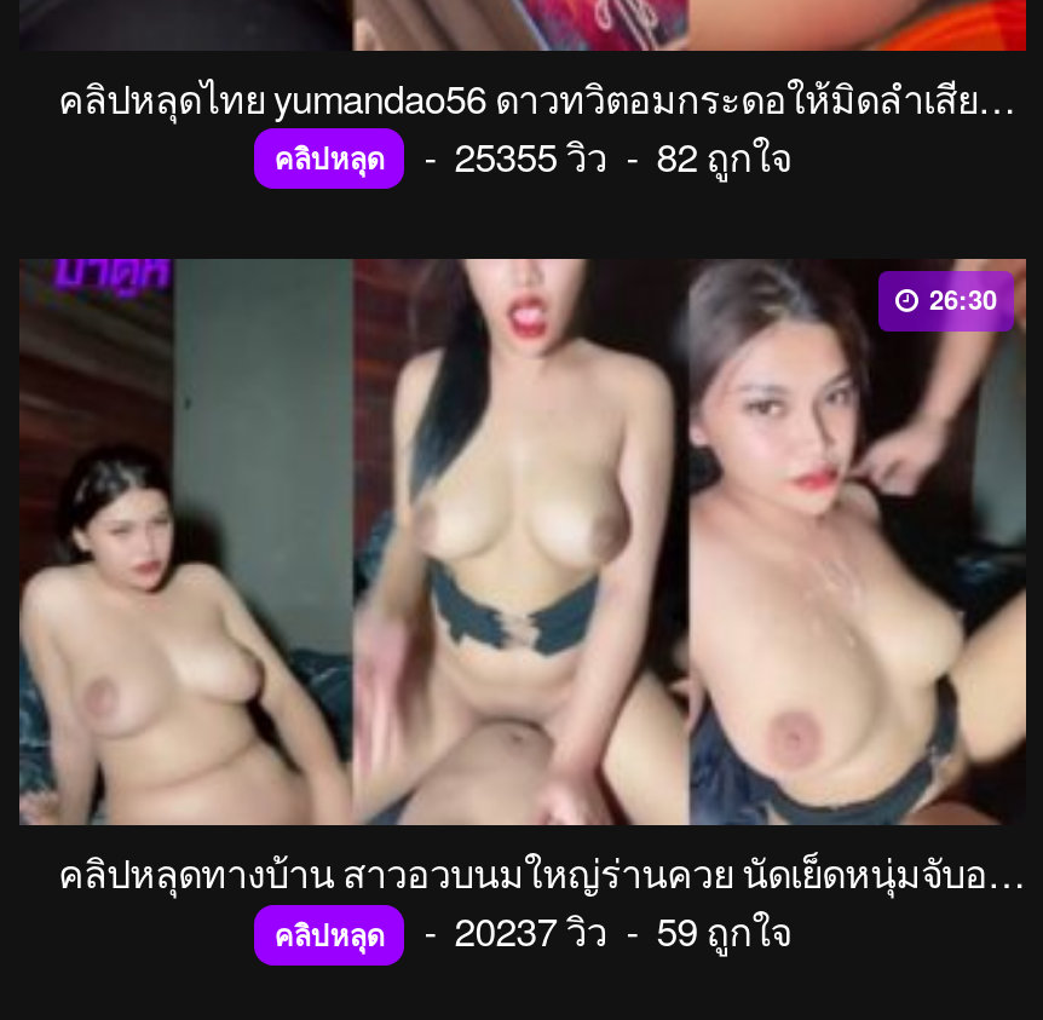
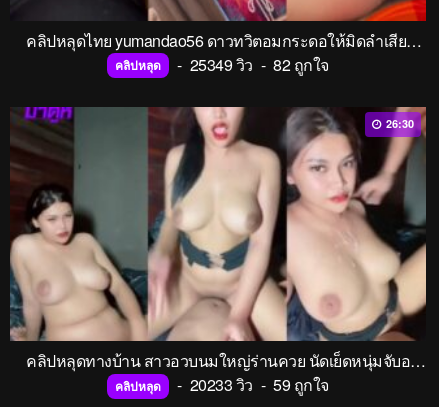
[424,127,791,183] - 25355 วิว - 82 ถูกใจ -> [177,53,329,76] - 25349 วิว - 82 ถูกใจ
[424,904,791,959] - 20237 วิว - 59 ถูกใจ -> [177,373,329,396] - 20233 วิว - 59 ถูกใจ

